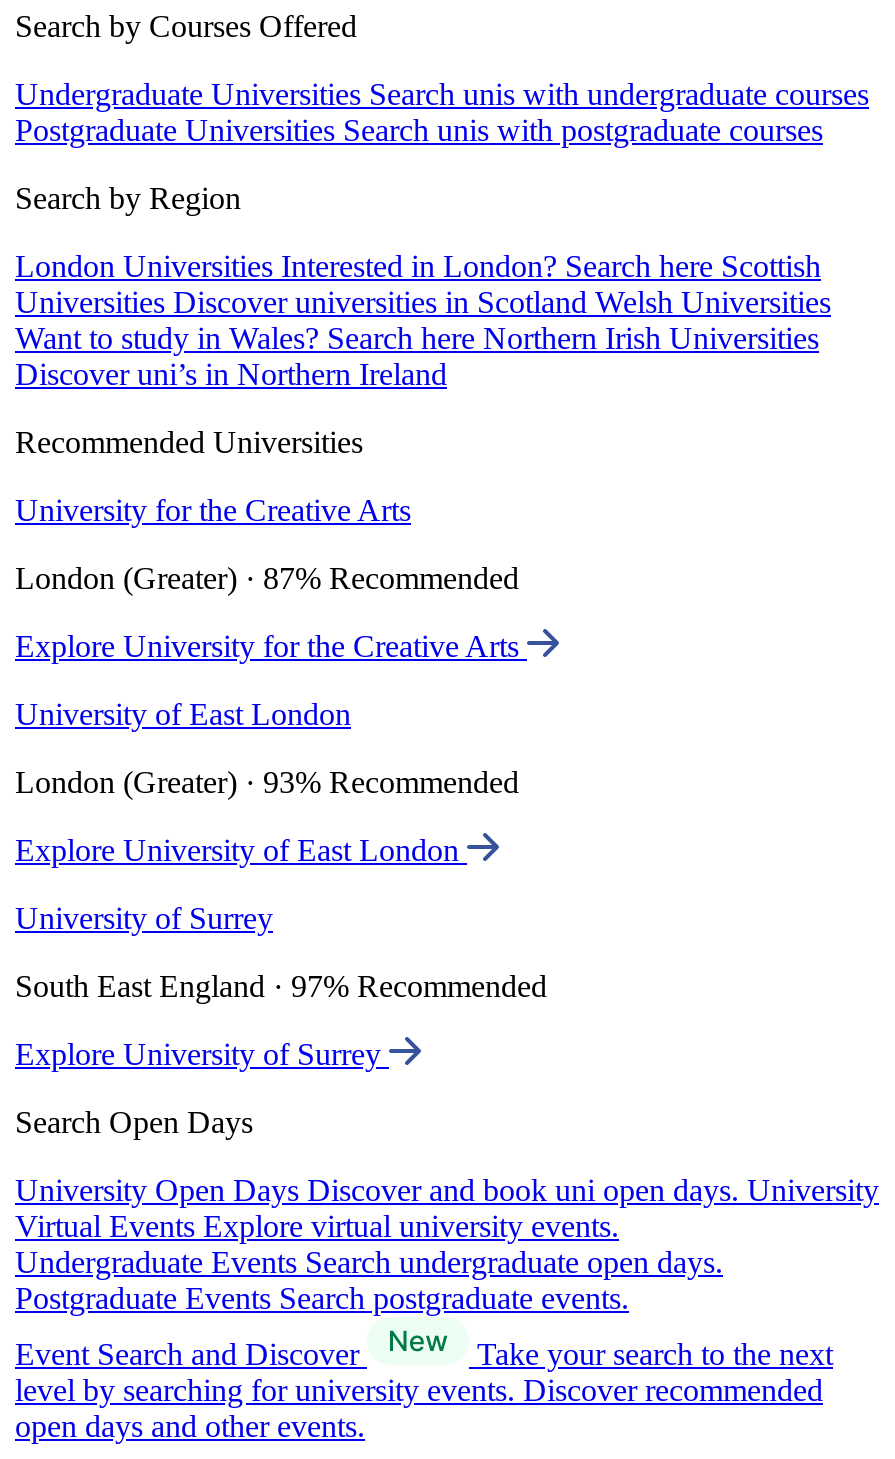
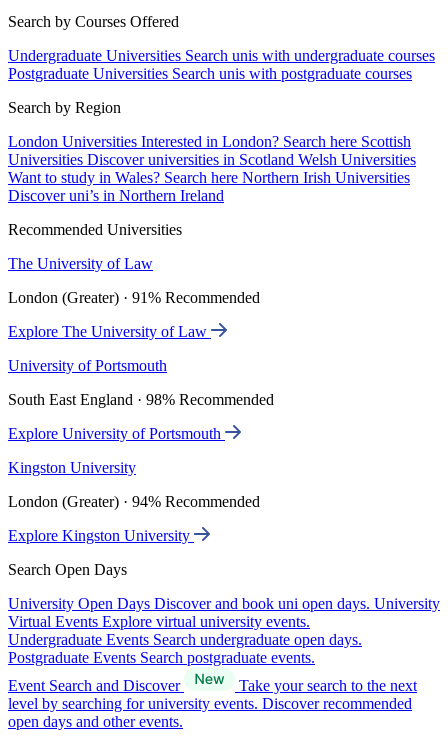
[15,493,411,527] University for the Creative Arts -> [8,255,153,272] The University of Law
[15,561,519,595] London (Greater) · 87% Recommended -> [8,289,260,306] London (Greater) · 91% Recommended
[15,629,527,663] Explore University for the Creative Arts -> [8,323,211,340] Explore The University of Law
[15,697,351,731] University of East London -> [8,357,167,374] University of Portsmouth
[15,765,519,799] London (Greater) · 93% Recommended -> [8,391,274,408] South East England · 98% Recommended
[15,833,467,867] Explore University of East London -> [8,425,225,442] Explore University of Portsmouth
[15,901,273,935] University of Surrey -> [8,459,136,476] Kingston University
[15,969,547,1003] South East England · 97% Recommended -> [8,493,260,510] London (Greater) · 94% Recommended
[15,1037,389,1071] Explore University of Surrey -> [8,527,194,544] Explore Kingston University

